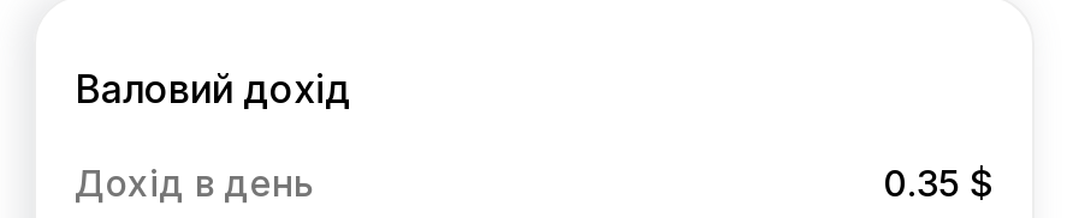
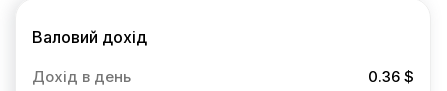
[883,161,994,206] 0.35 $ -> [368,67,414,86] 0.36 $

